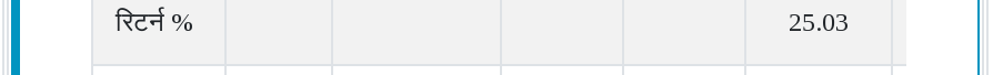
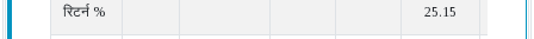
[789,7,849,37] 25.03 -> [424,4,457,20] 25.15

